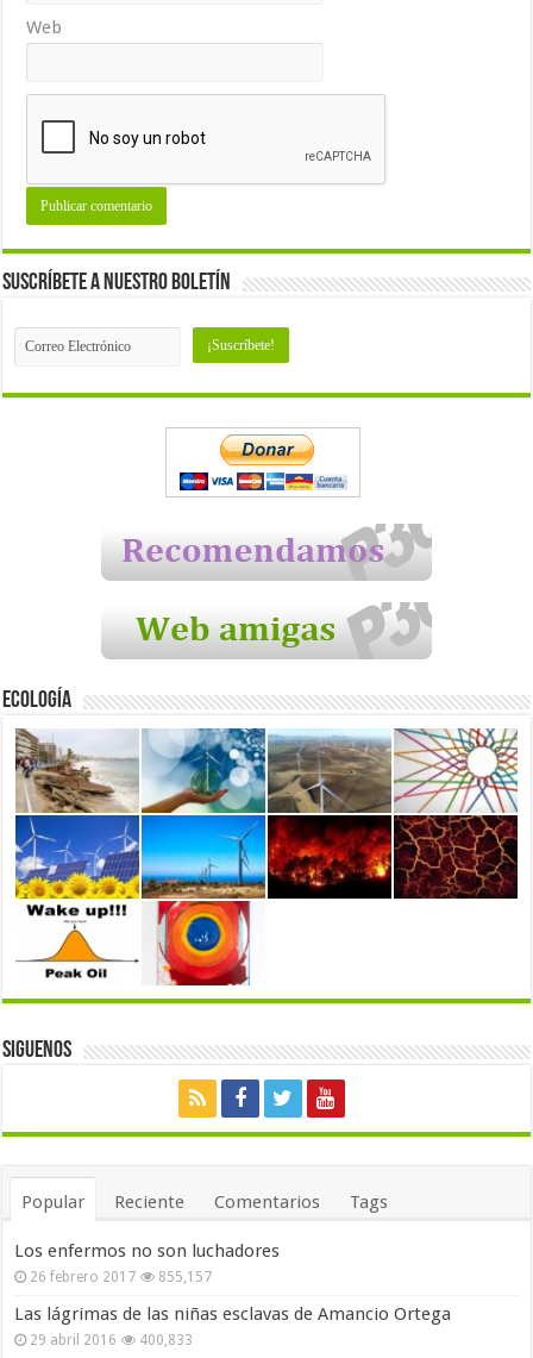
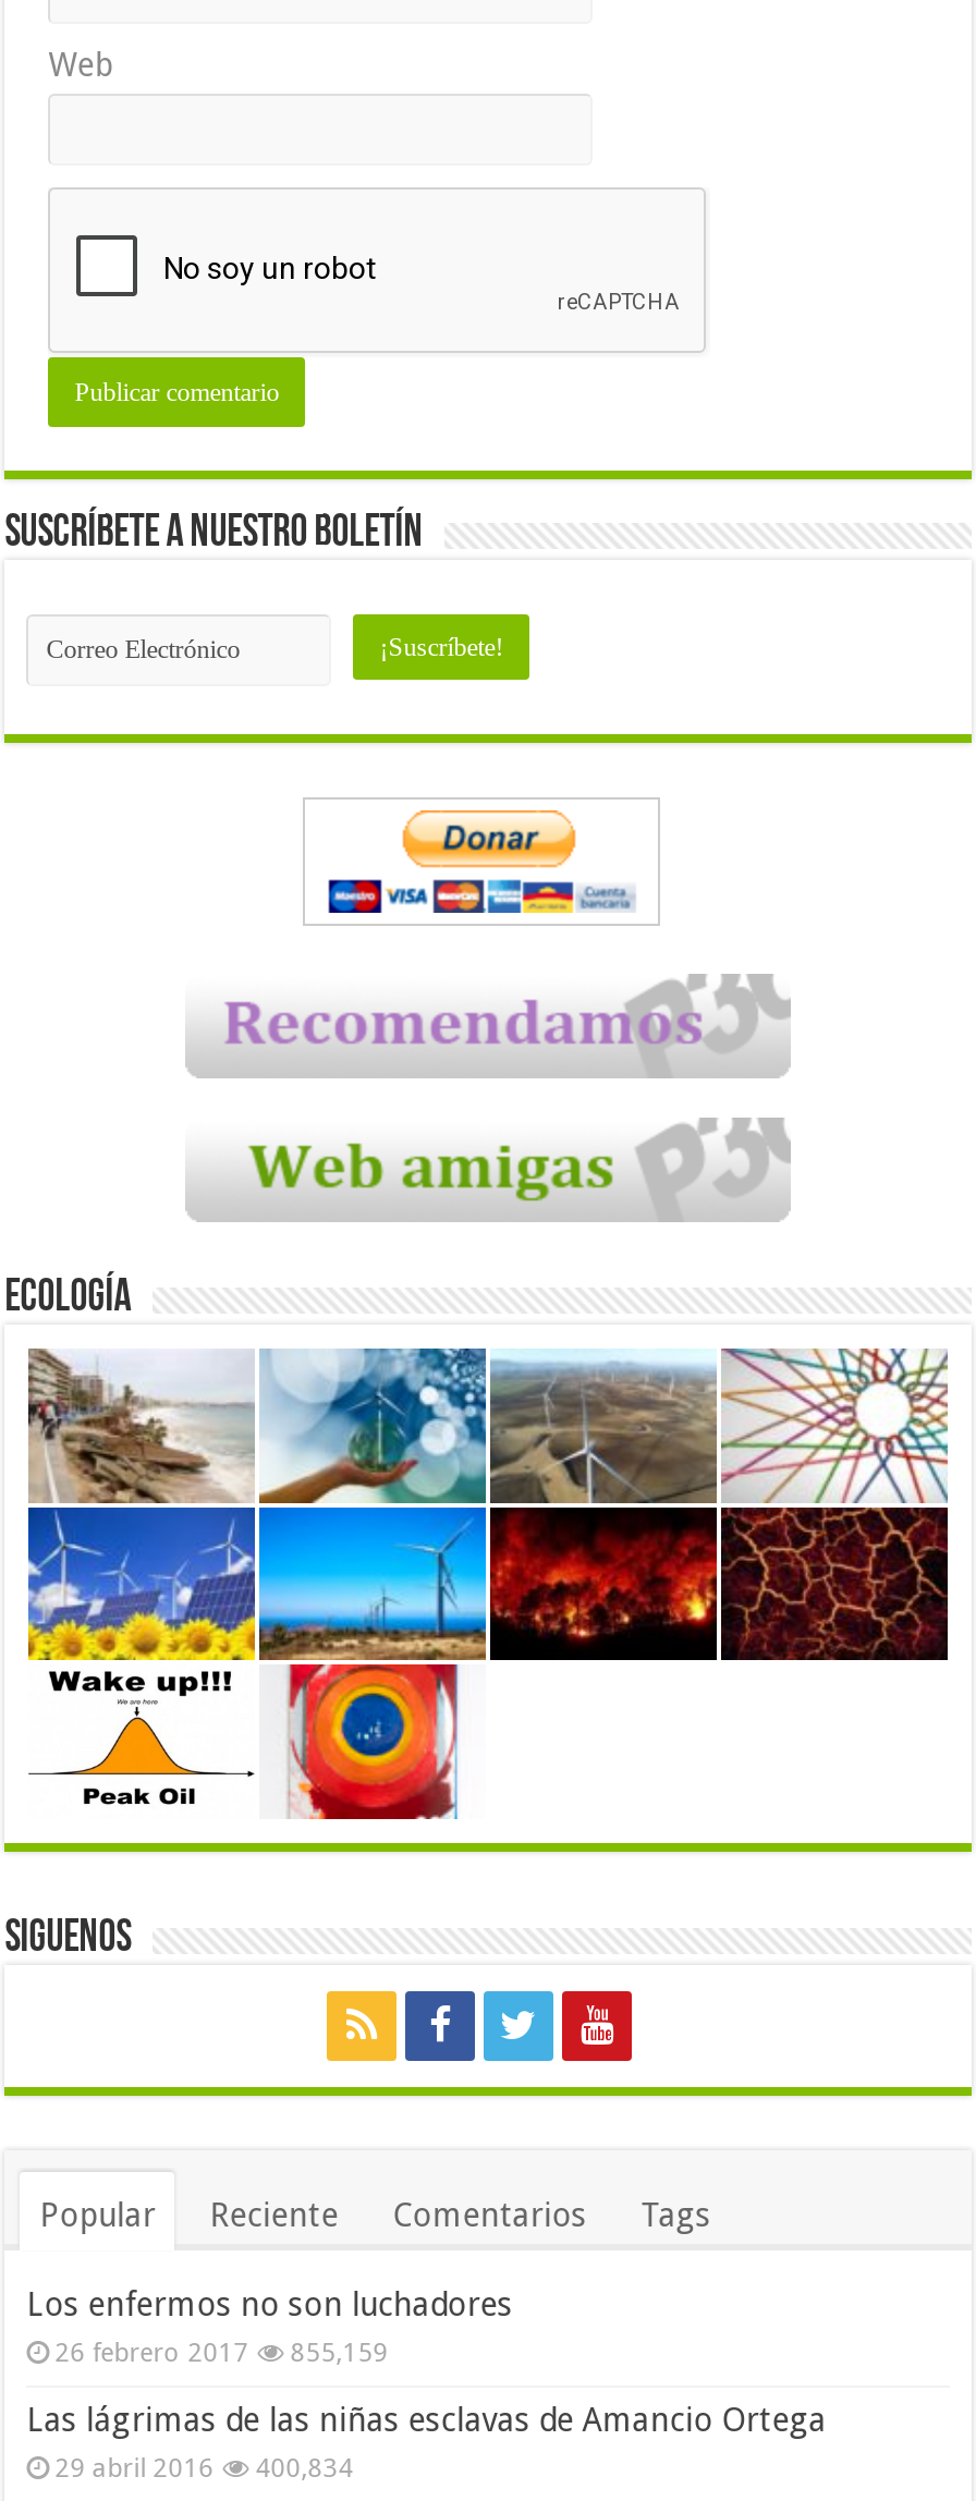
[30,1269,212,1286] 26 febrero 2017 855,157 -> [55,2338,388,2369] 26 febrero 2017 855,159
[30,1332,193,1349] 29 abril 2016 400,833 -> [55,2454,353,2484] 29 abril 2016 400,834

